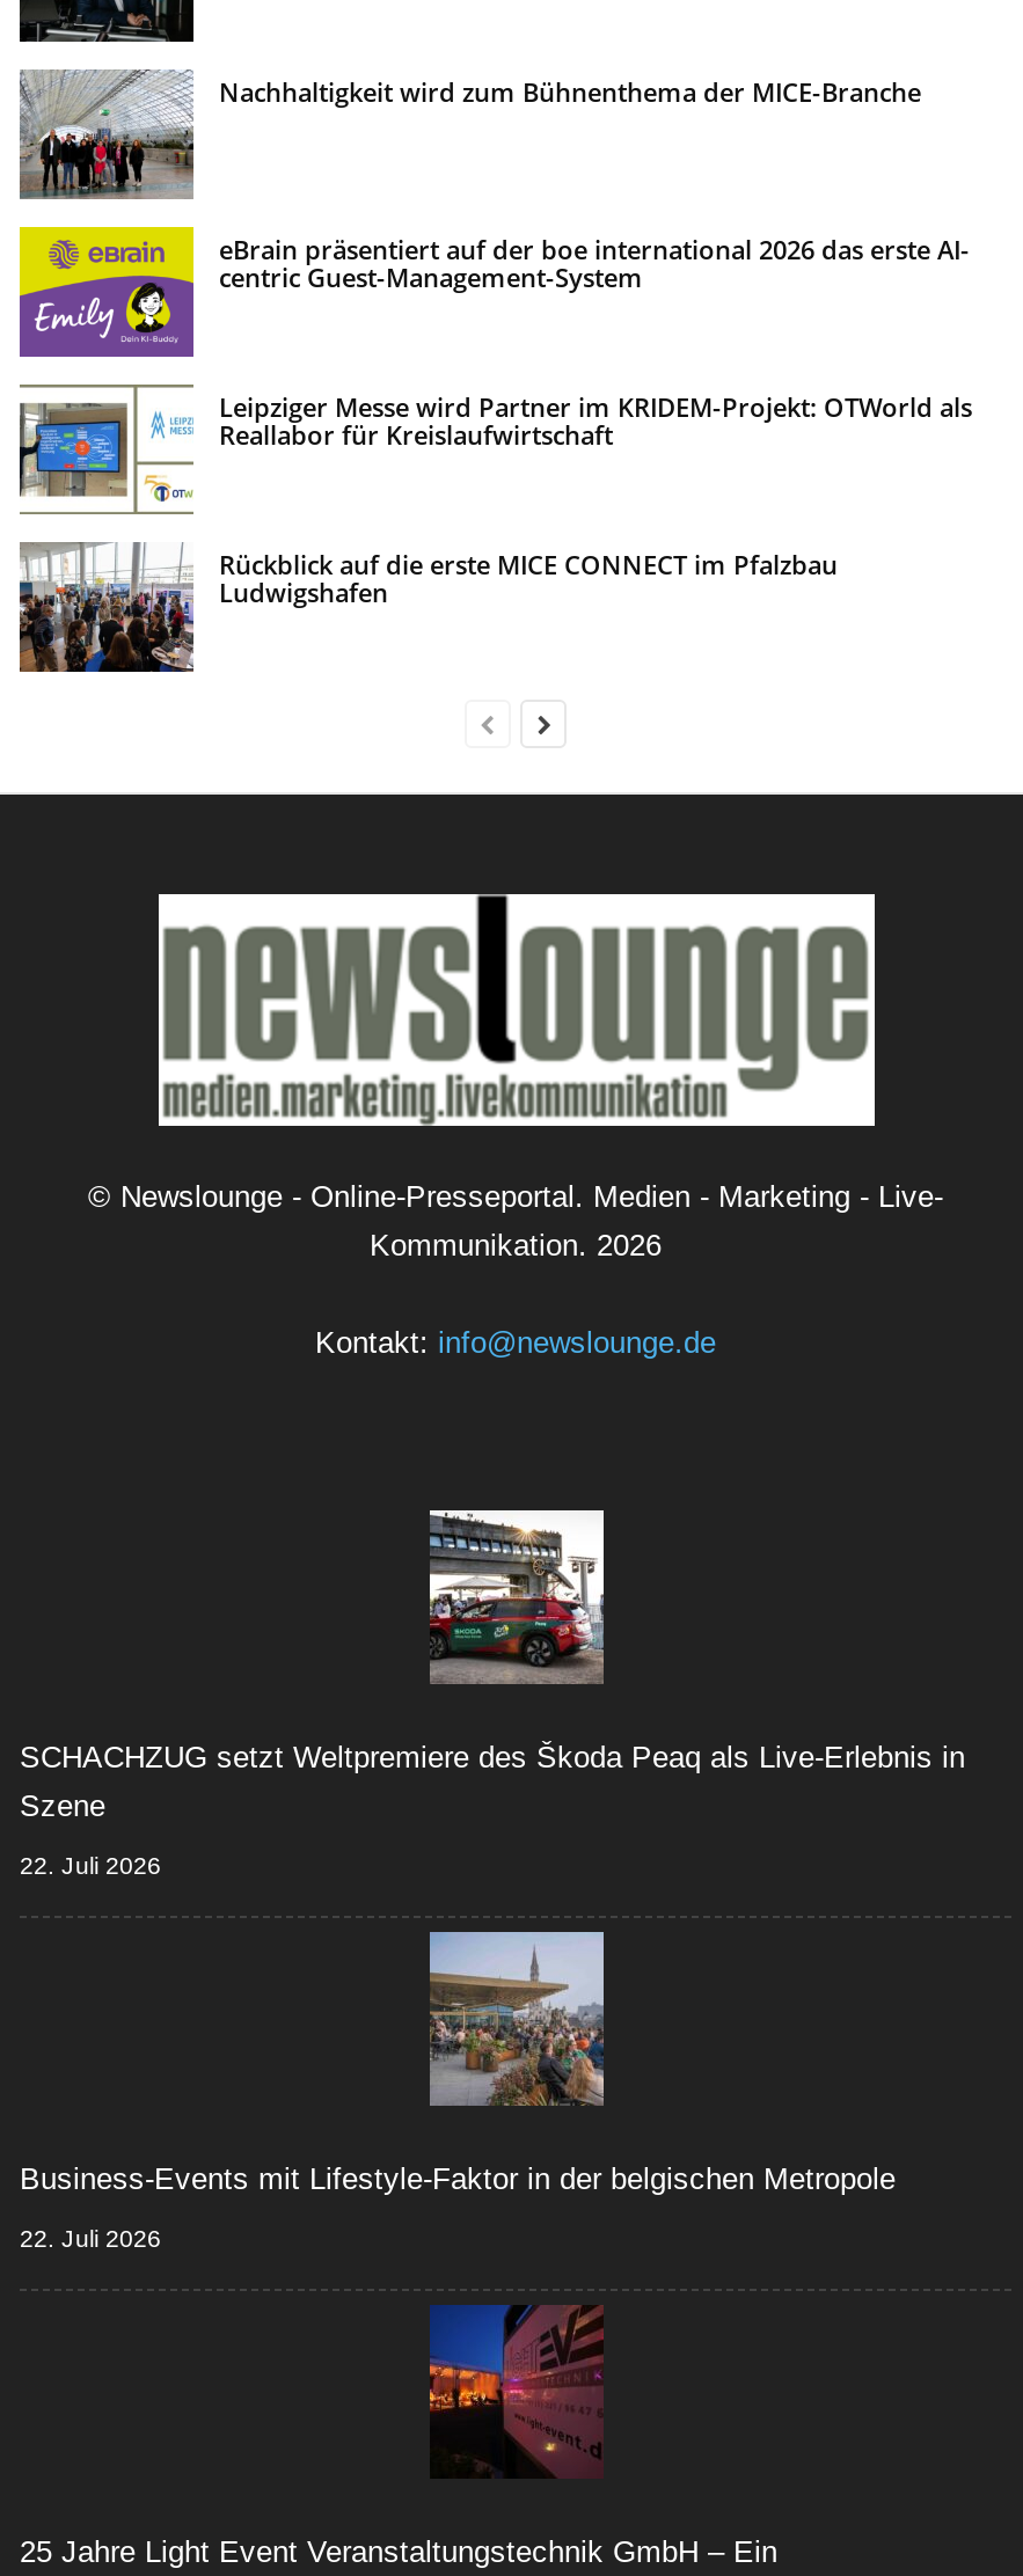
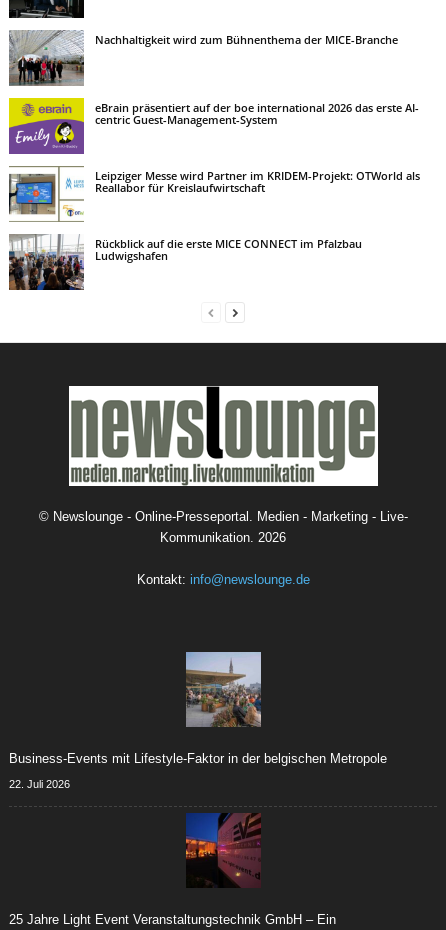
[20,1508,965,1879] [image] | SCHACHZUG setzt Weltpremiere des Škoda Peaq als Live-Erlebnis in | Szene | 22. Juli 2026 -> none

